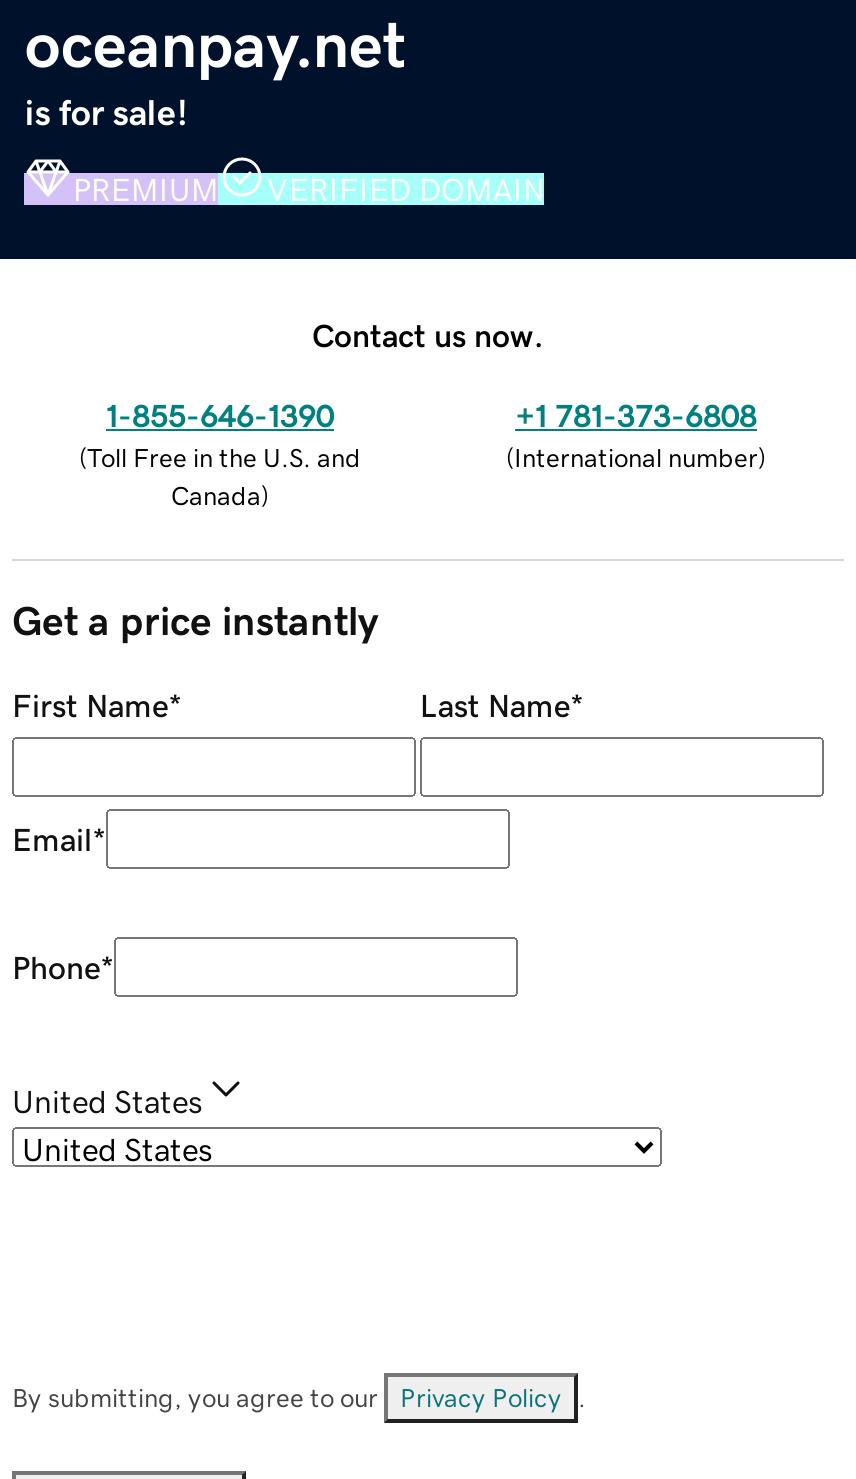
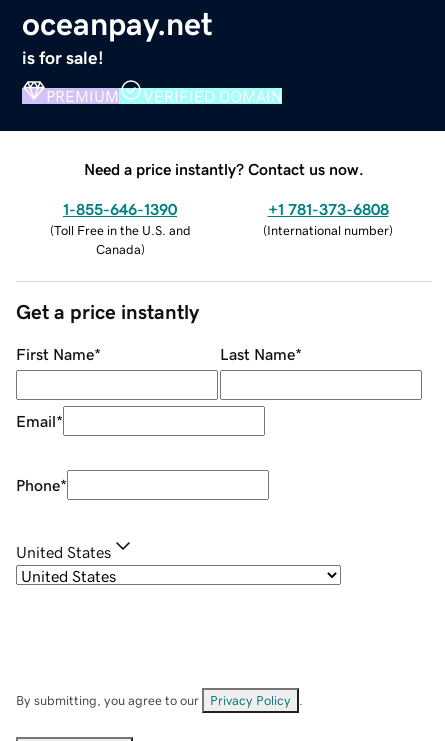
[312,318,544,350] Contact us now. -> [84,161,364,177] Need a price instantly? Contact us now.

